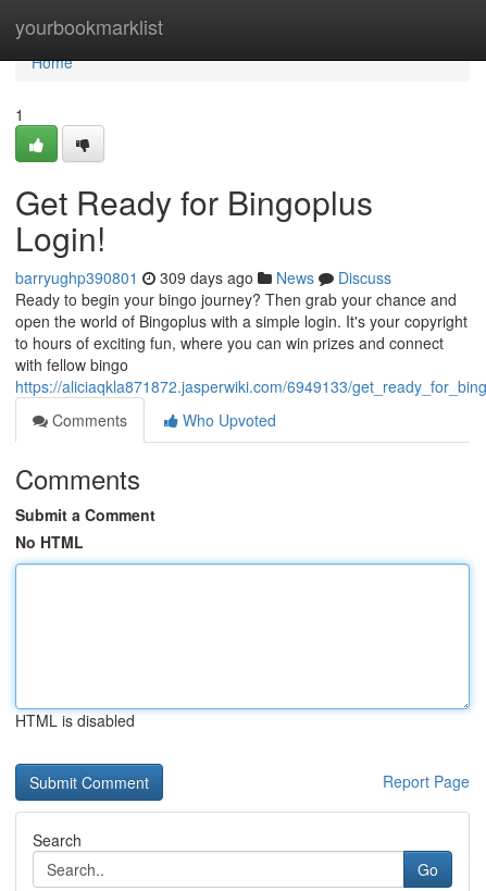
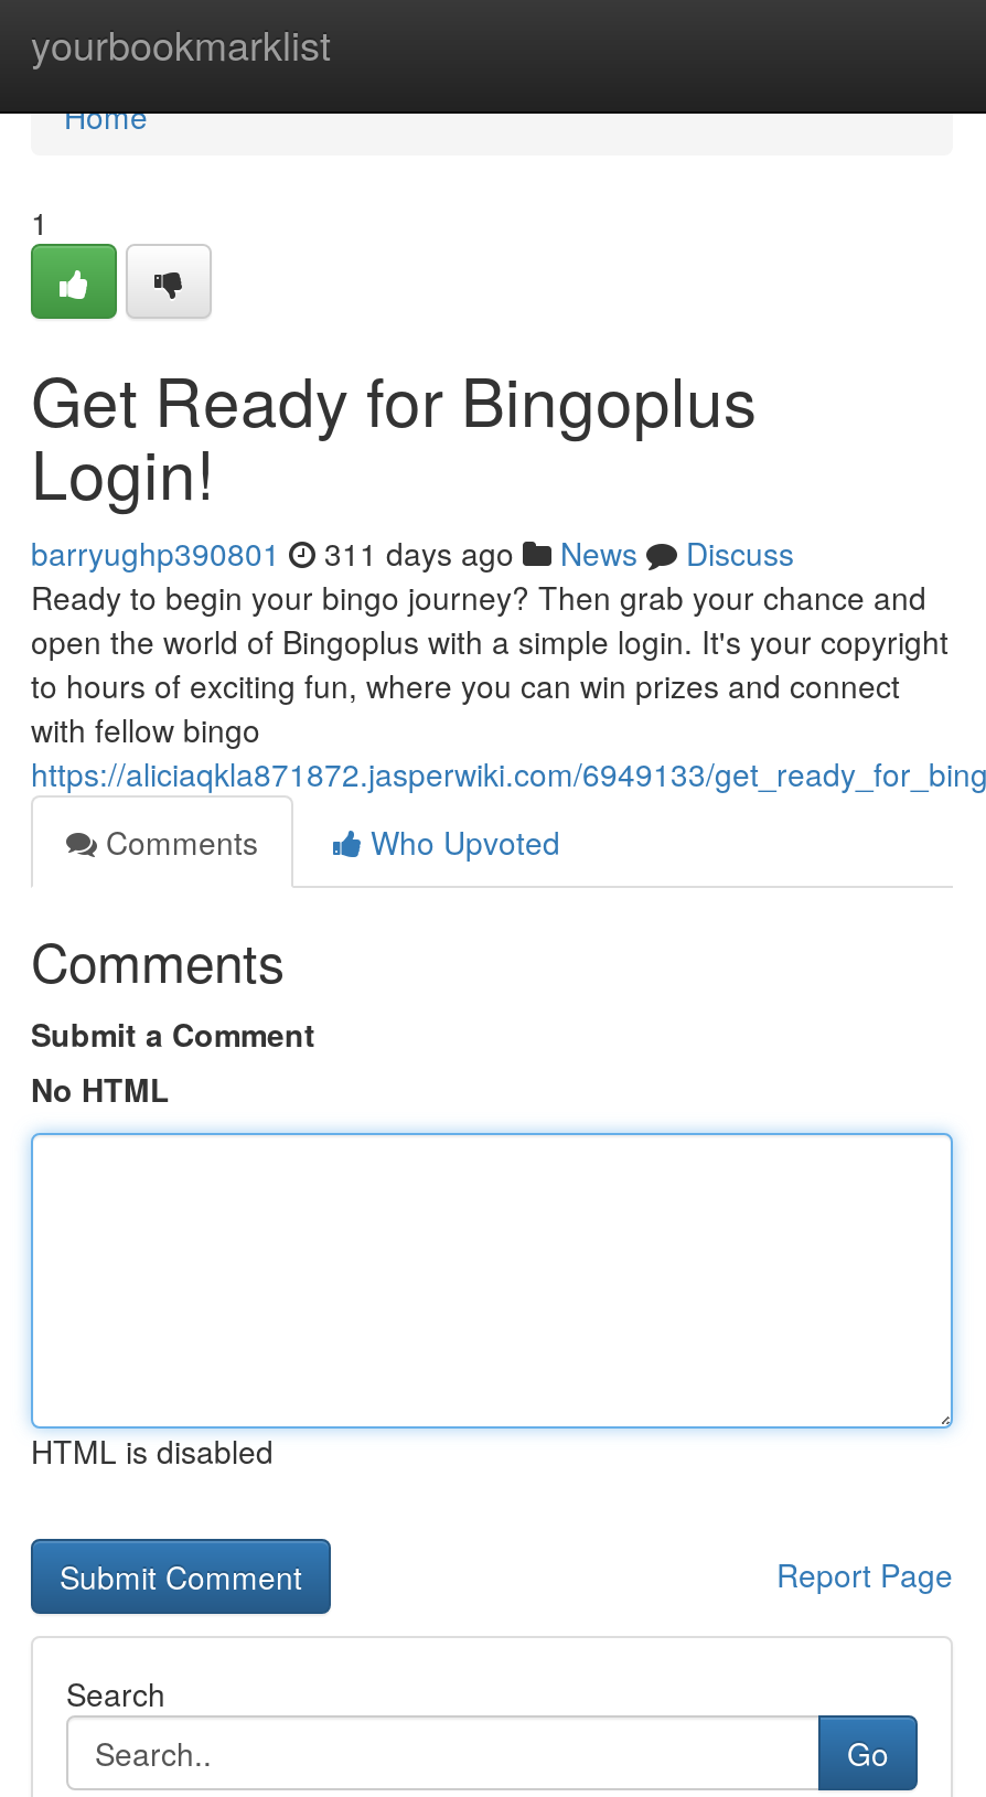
[15,267,391,288] barryughp390801 309 days ago News Discuss -> [31,531,794,575] barryughp390801 311 days ago News Discuss

